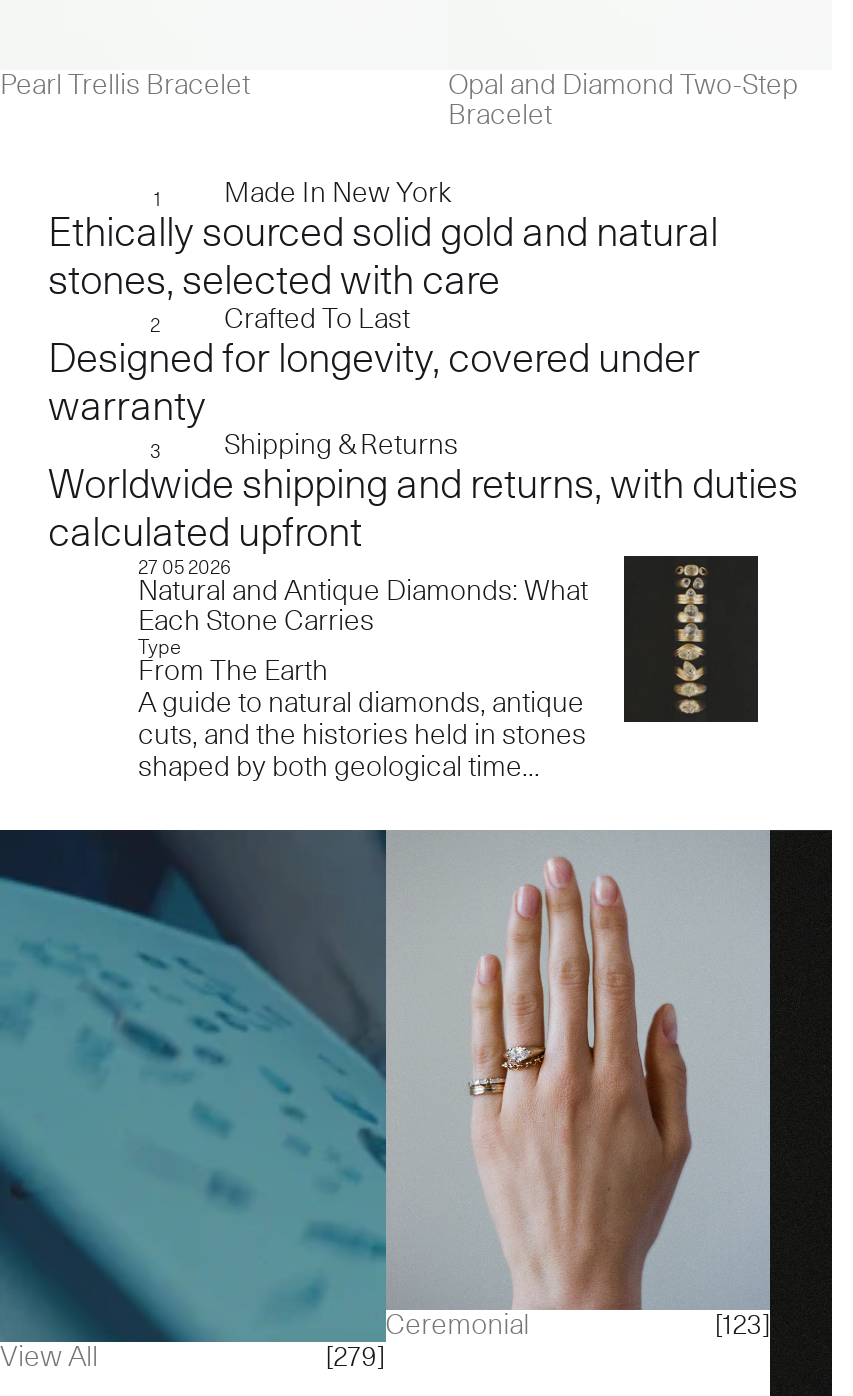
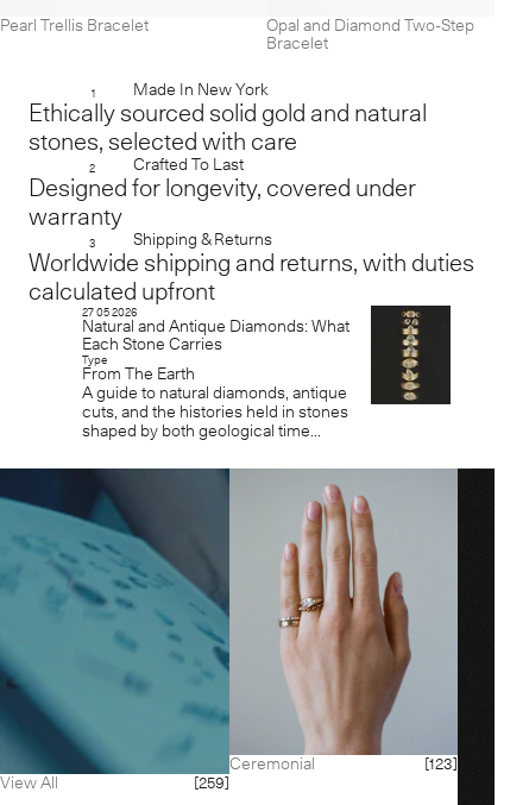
[325,1341,385,1373] [279] -> [193,772,229,791] [259]

